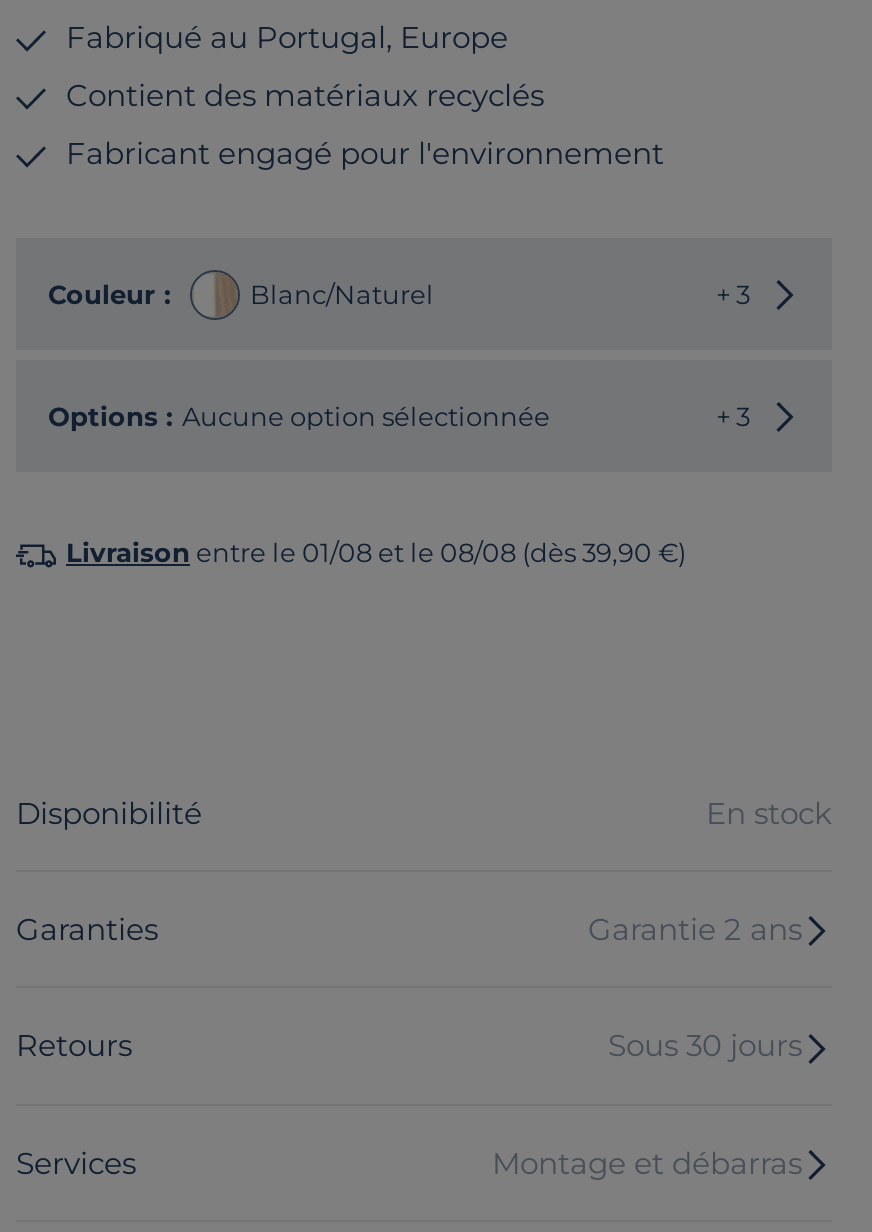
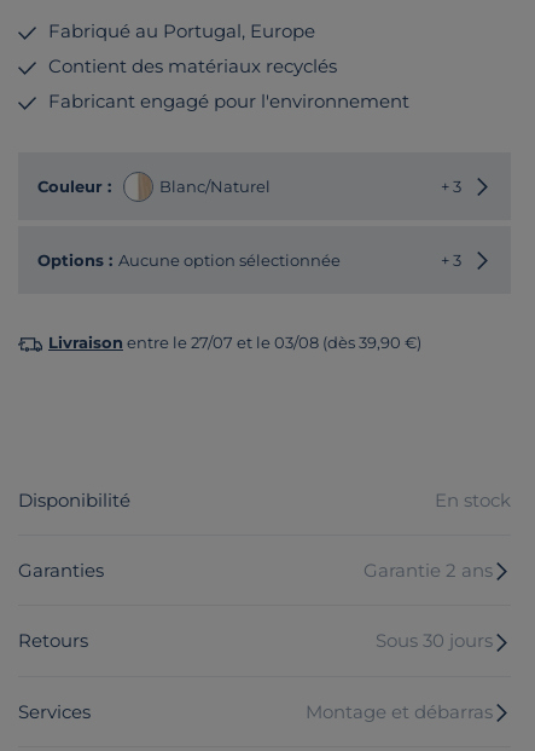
[66,536,686,568] Livraison entre le 01/08 et le 08/08 (dès 39,90 €) -> [48,333,421,352] Livraison entre le 27/07 et le 03/08 (dès 39,90 €)

